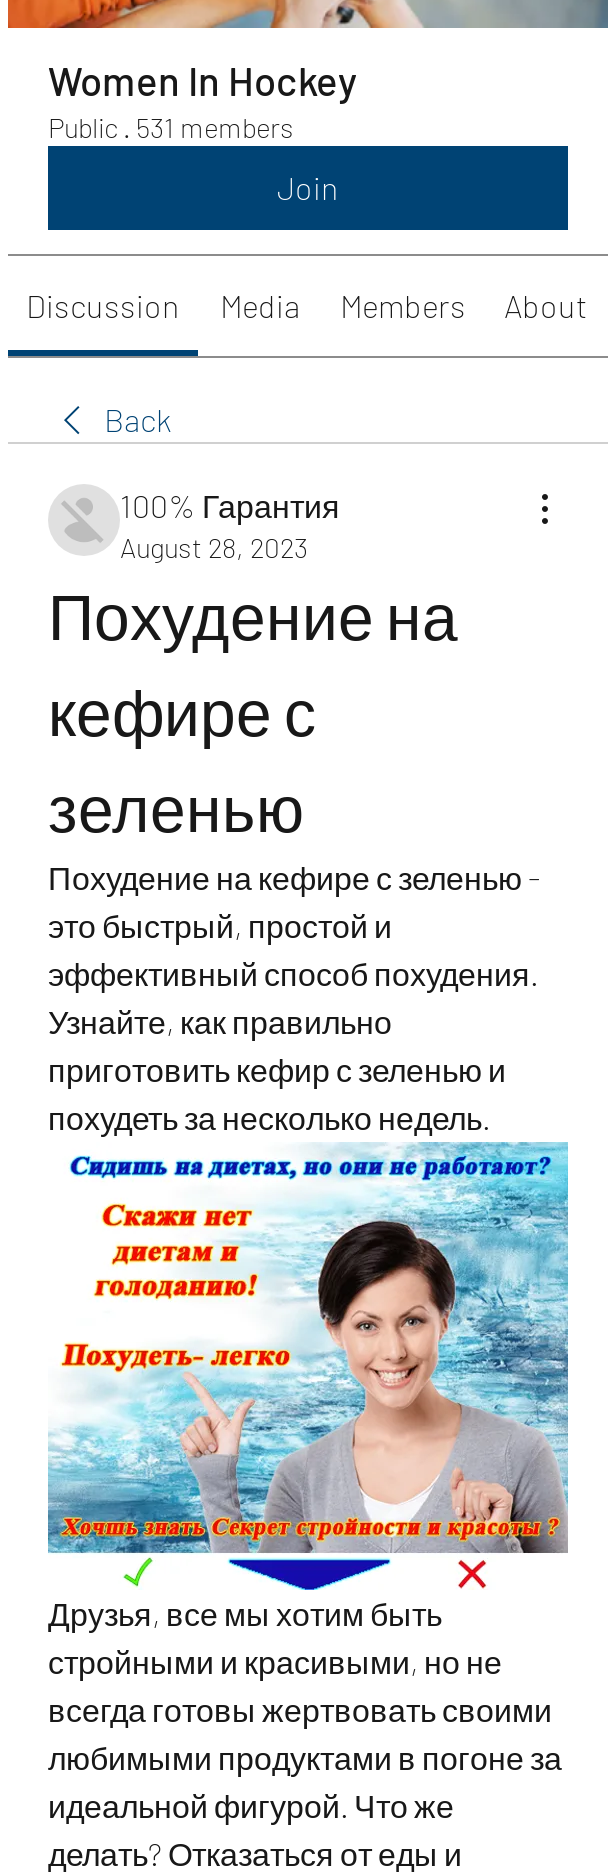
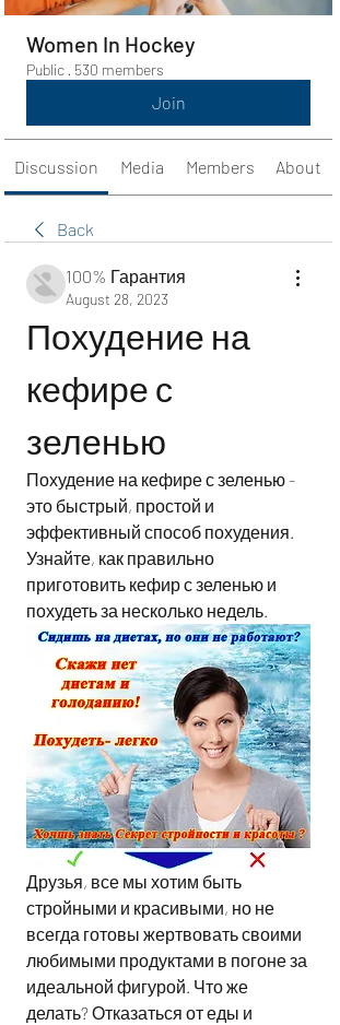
[48,110,294,144] Public 531 members -> [26,60,164,79] Public 530 members

